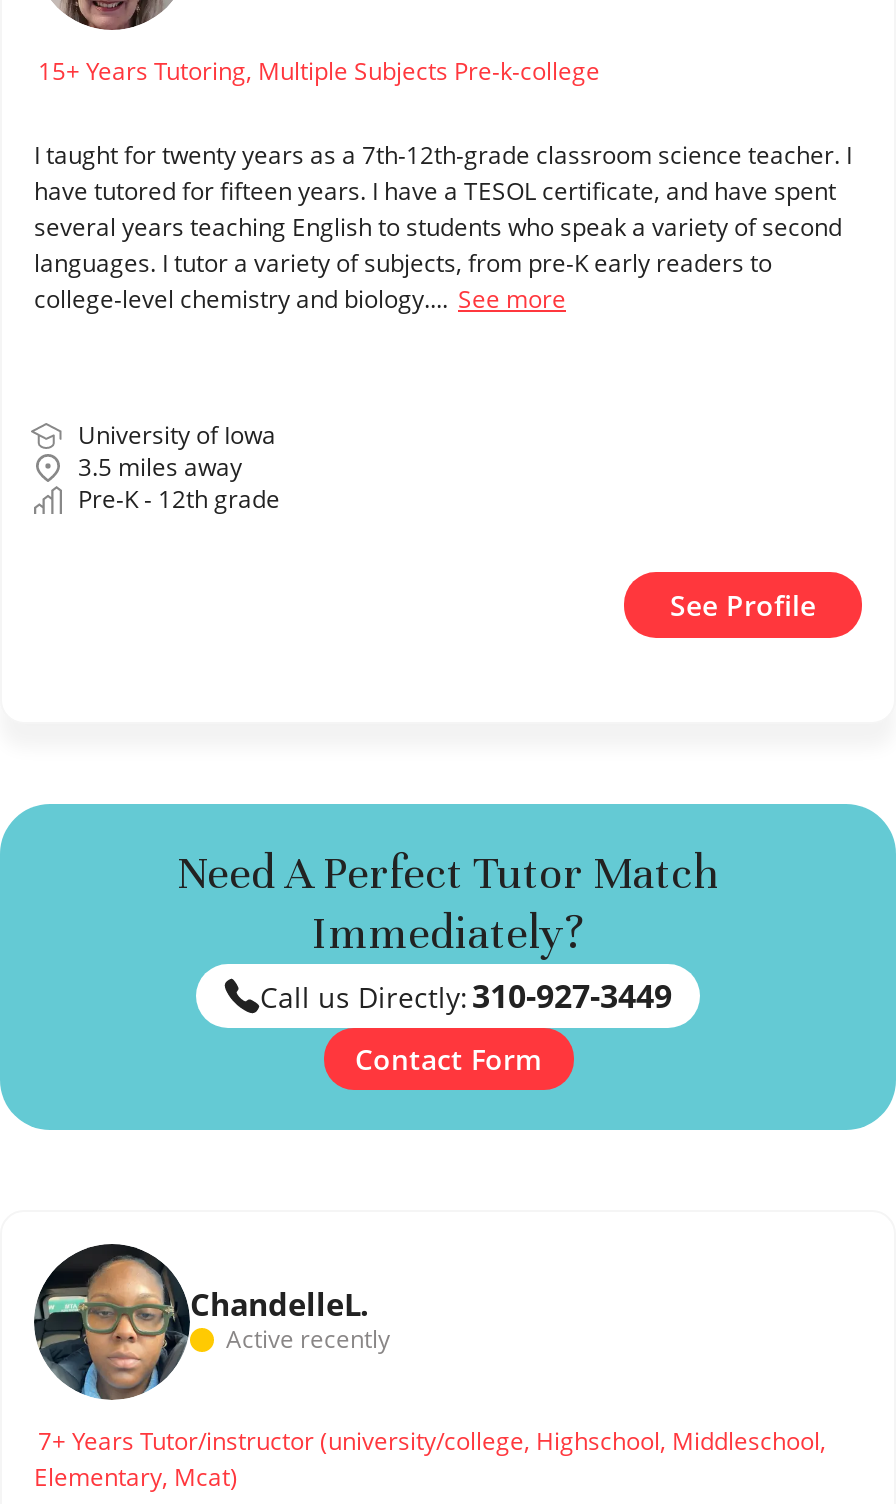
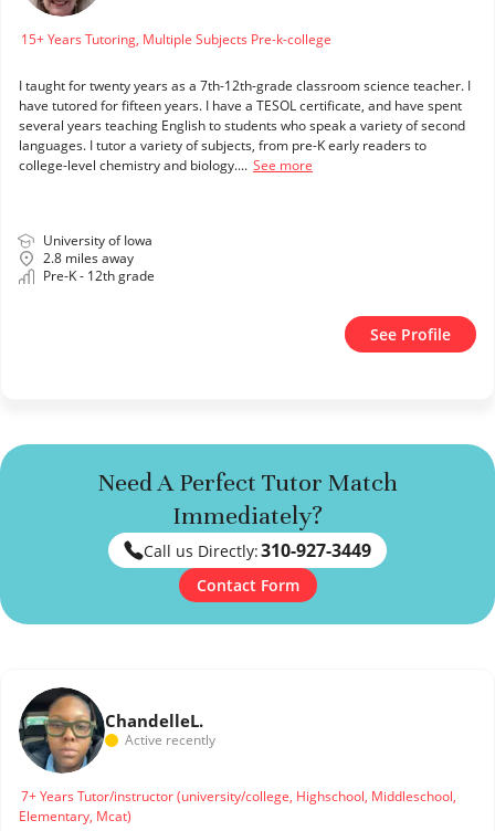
[78,450,242,484] 3.5 miles away -> [43,249,134,267] 2.8 miles away

